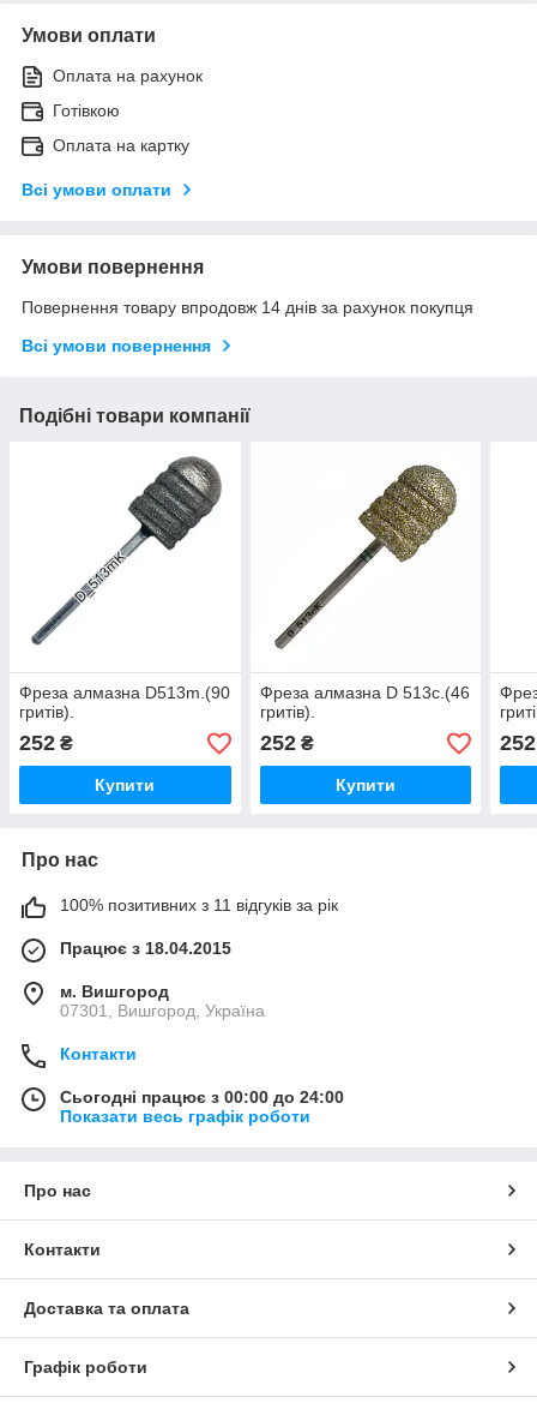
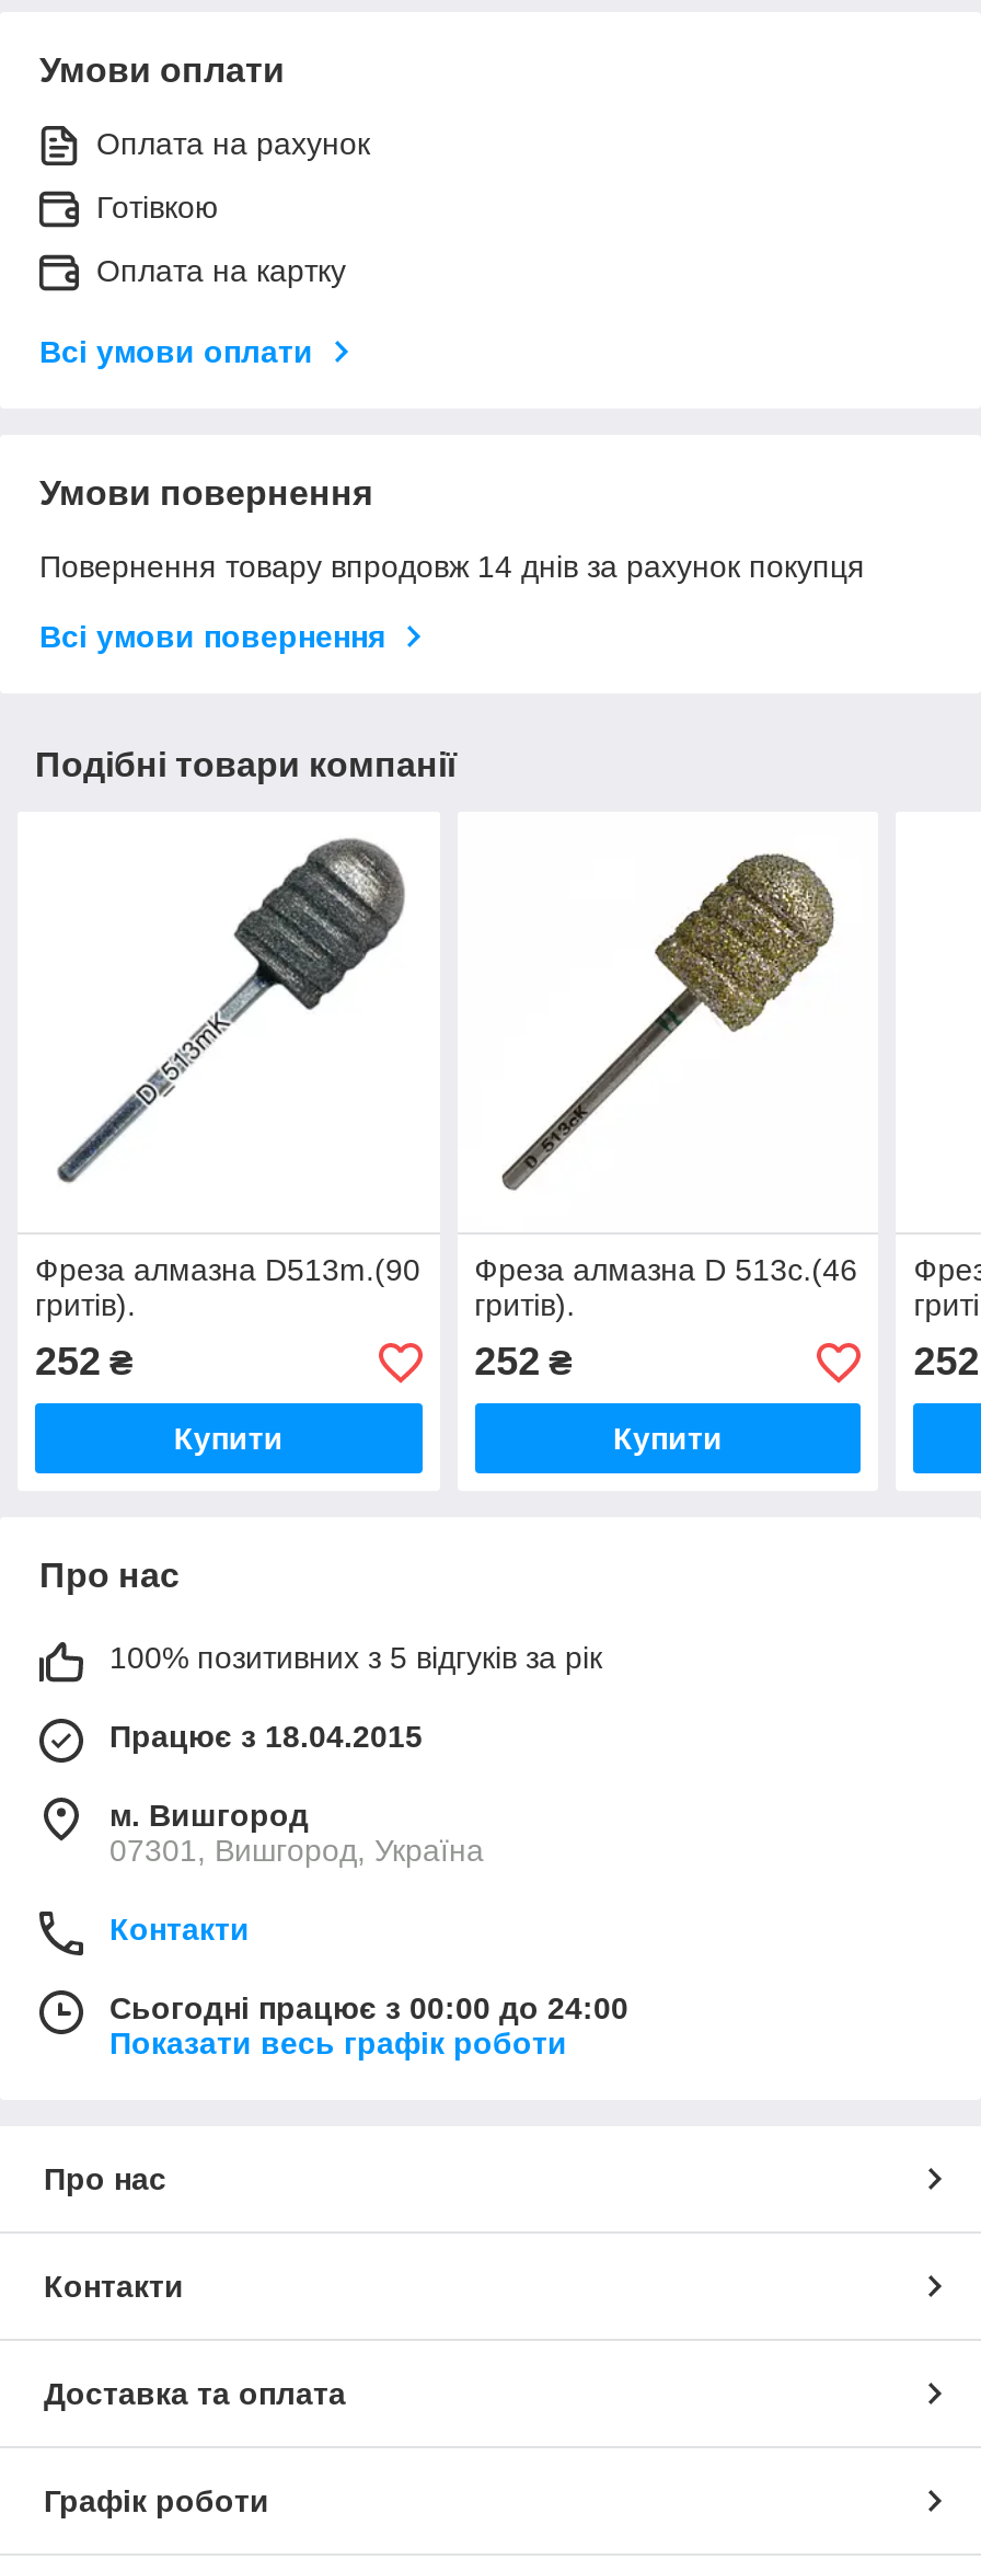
[60,896,338,915] 100% позитивних з 11 відгуків за рік -> [109,1641,602,1676] 100% позитивних з 5 відгуків за рік

